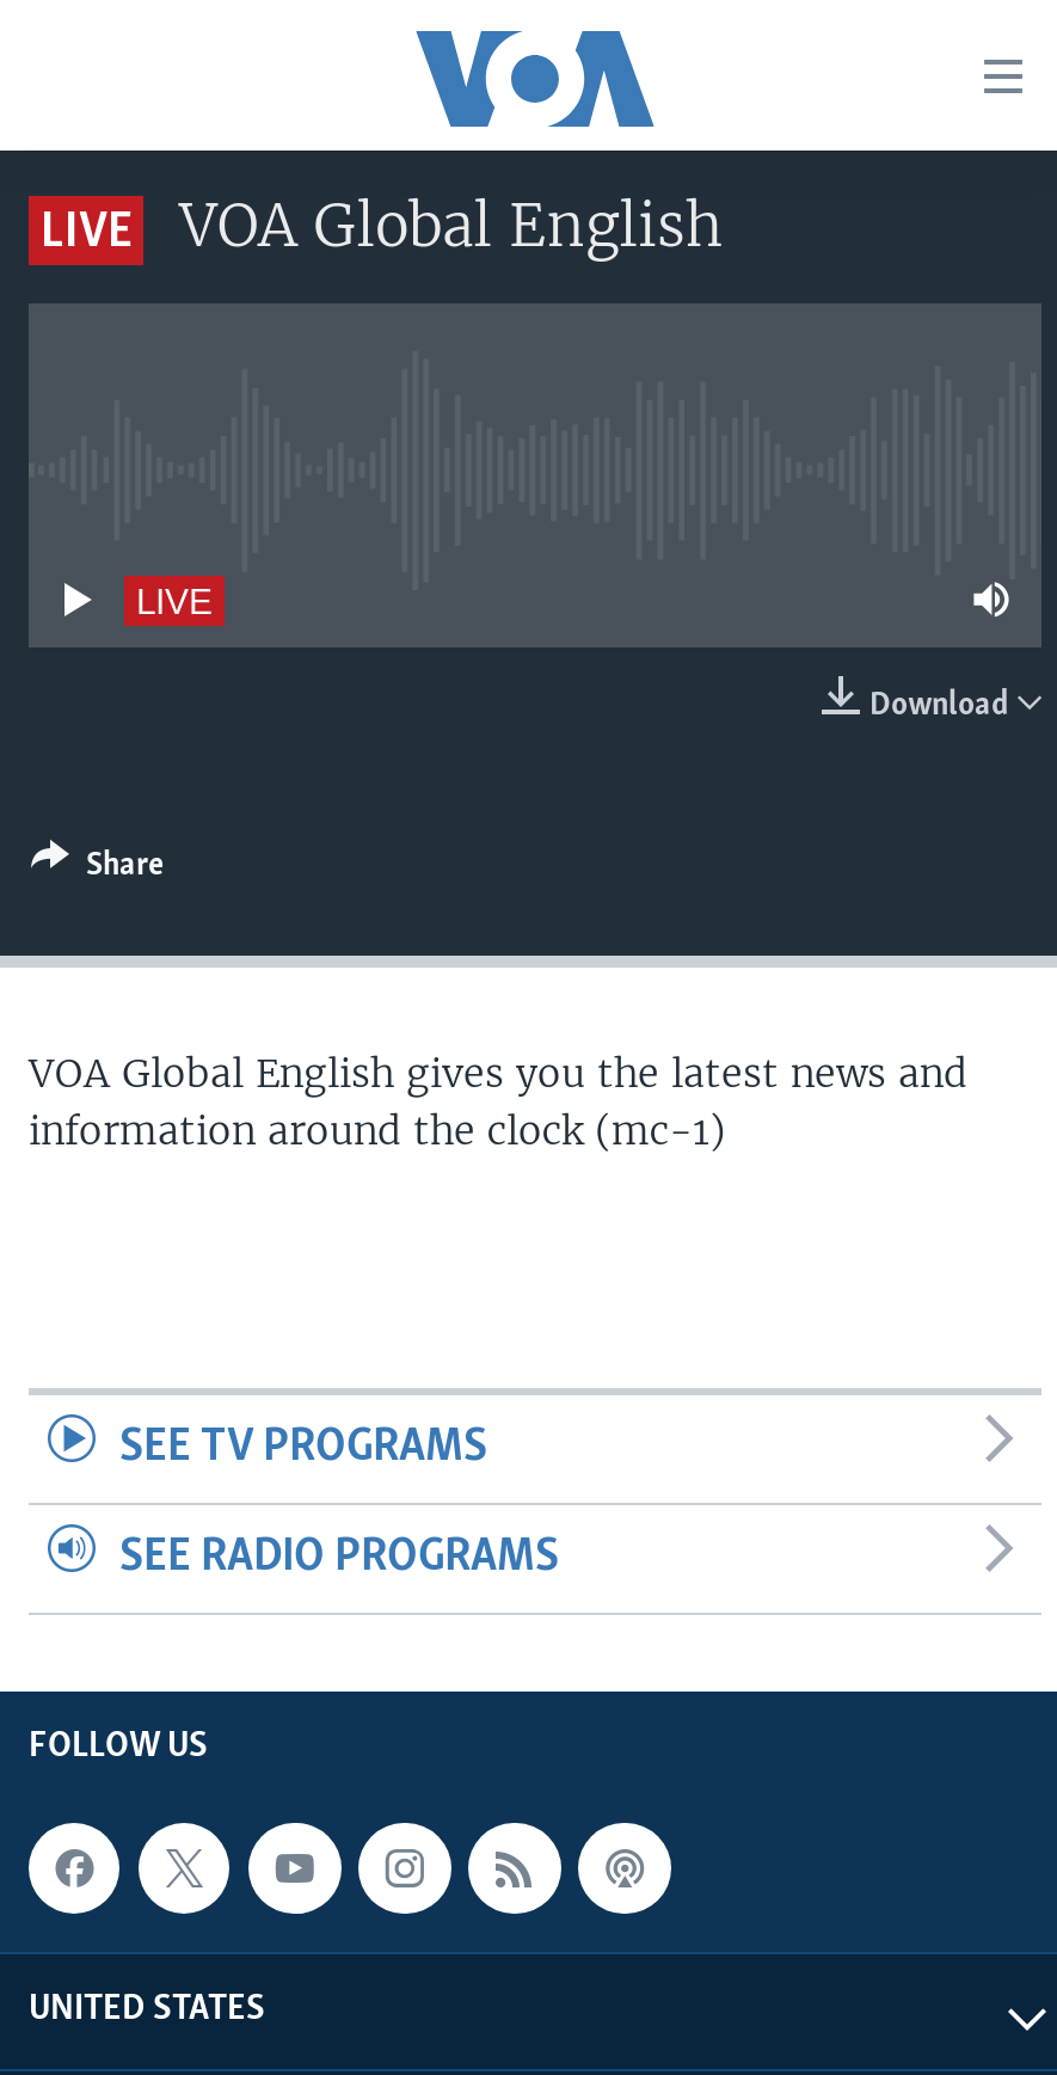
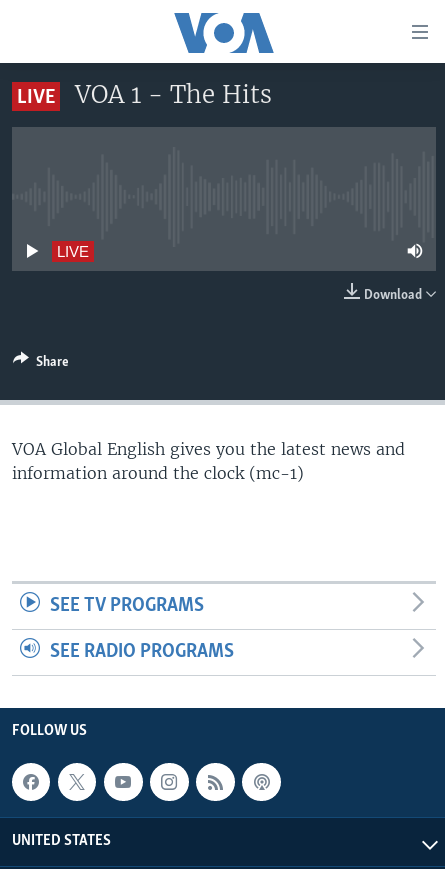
[179,189,724,263] VOA Global English -> [75,79,272,110] VOA 1 - The Hits

